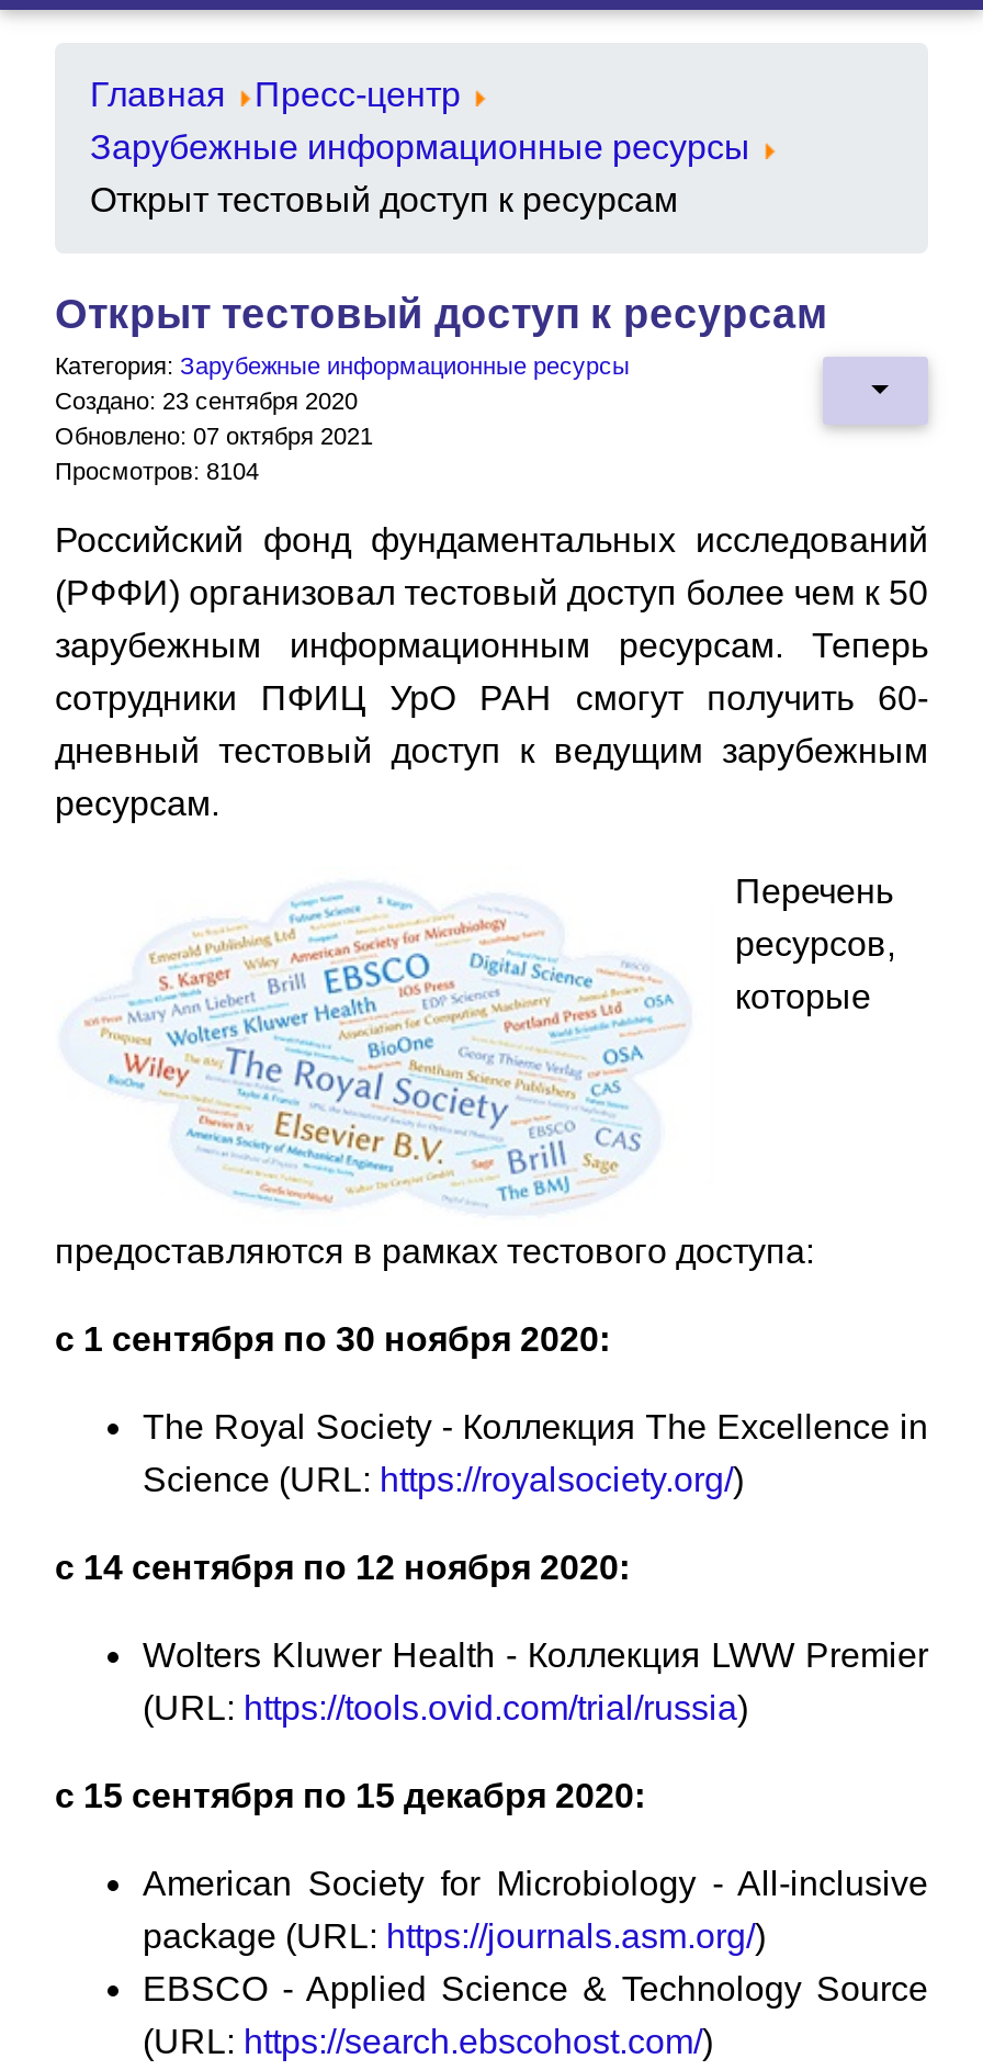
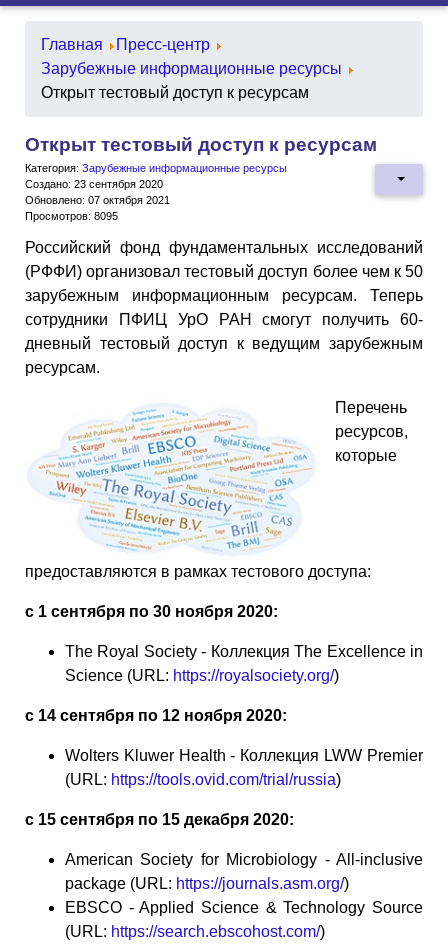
[55,457,259,483] Просмотров: 8104 -> [25,209,118,221] Просмотров: 8095

